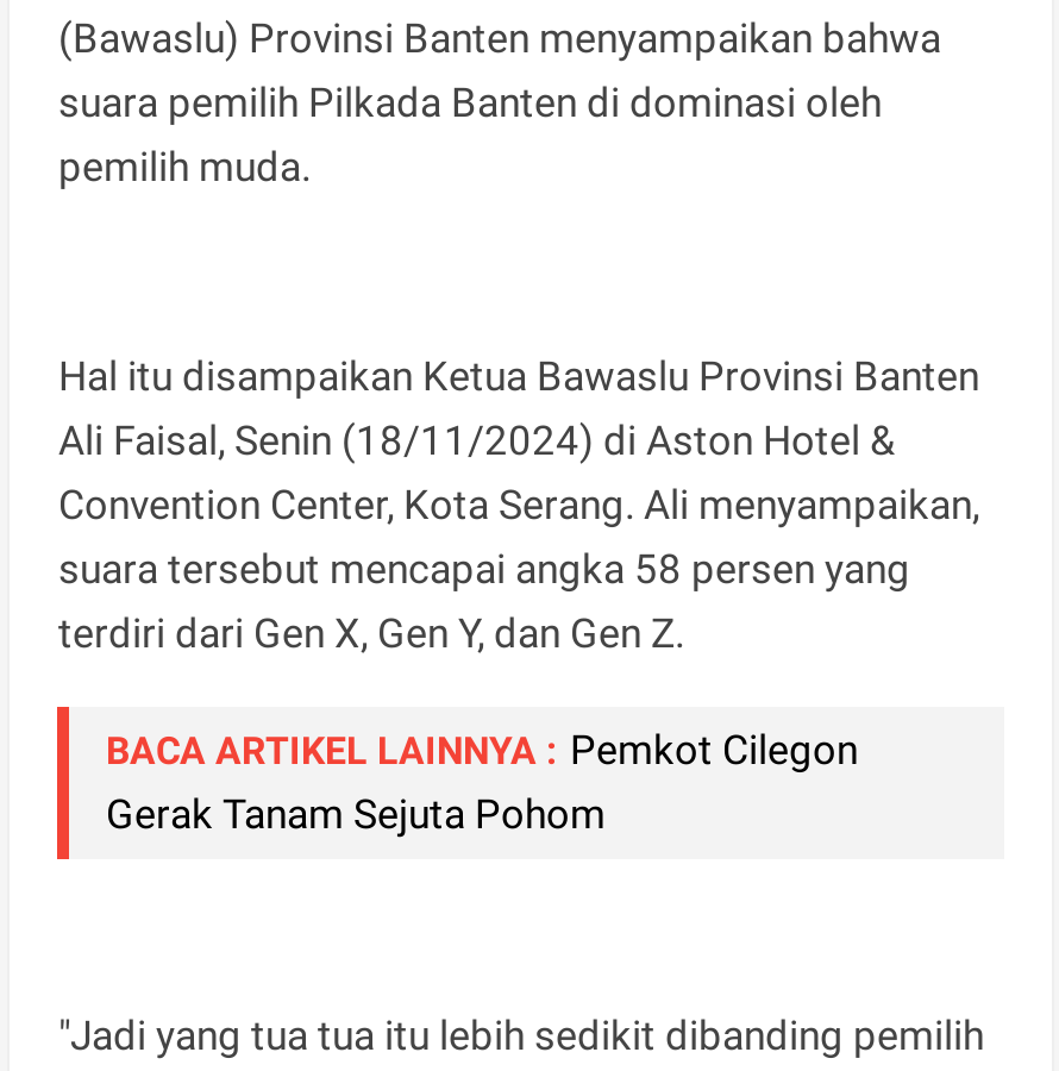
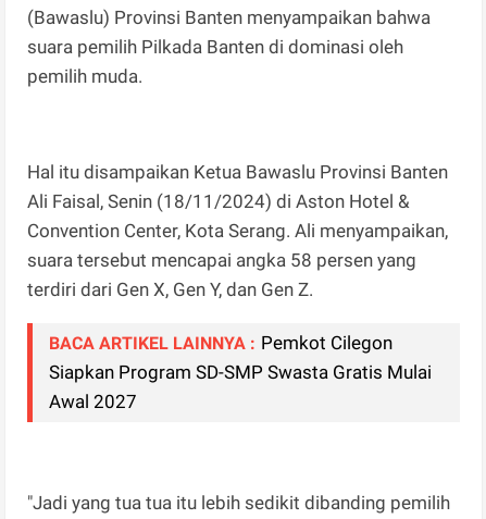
[106,790,606,838] Gerak Tanam Sejuta Pohom -> [49,361,432,412] Siapkan Program SD-SMP Swasta Gratis Mulai | Awal 2027

